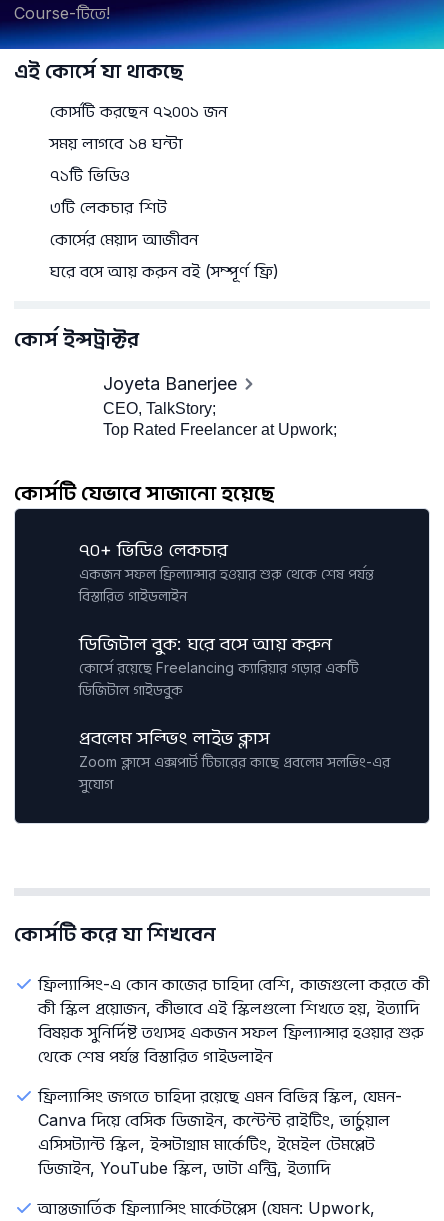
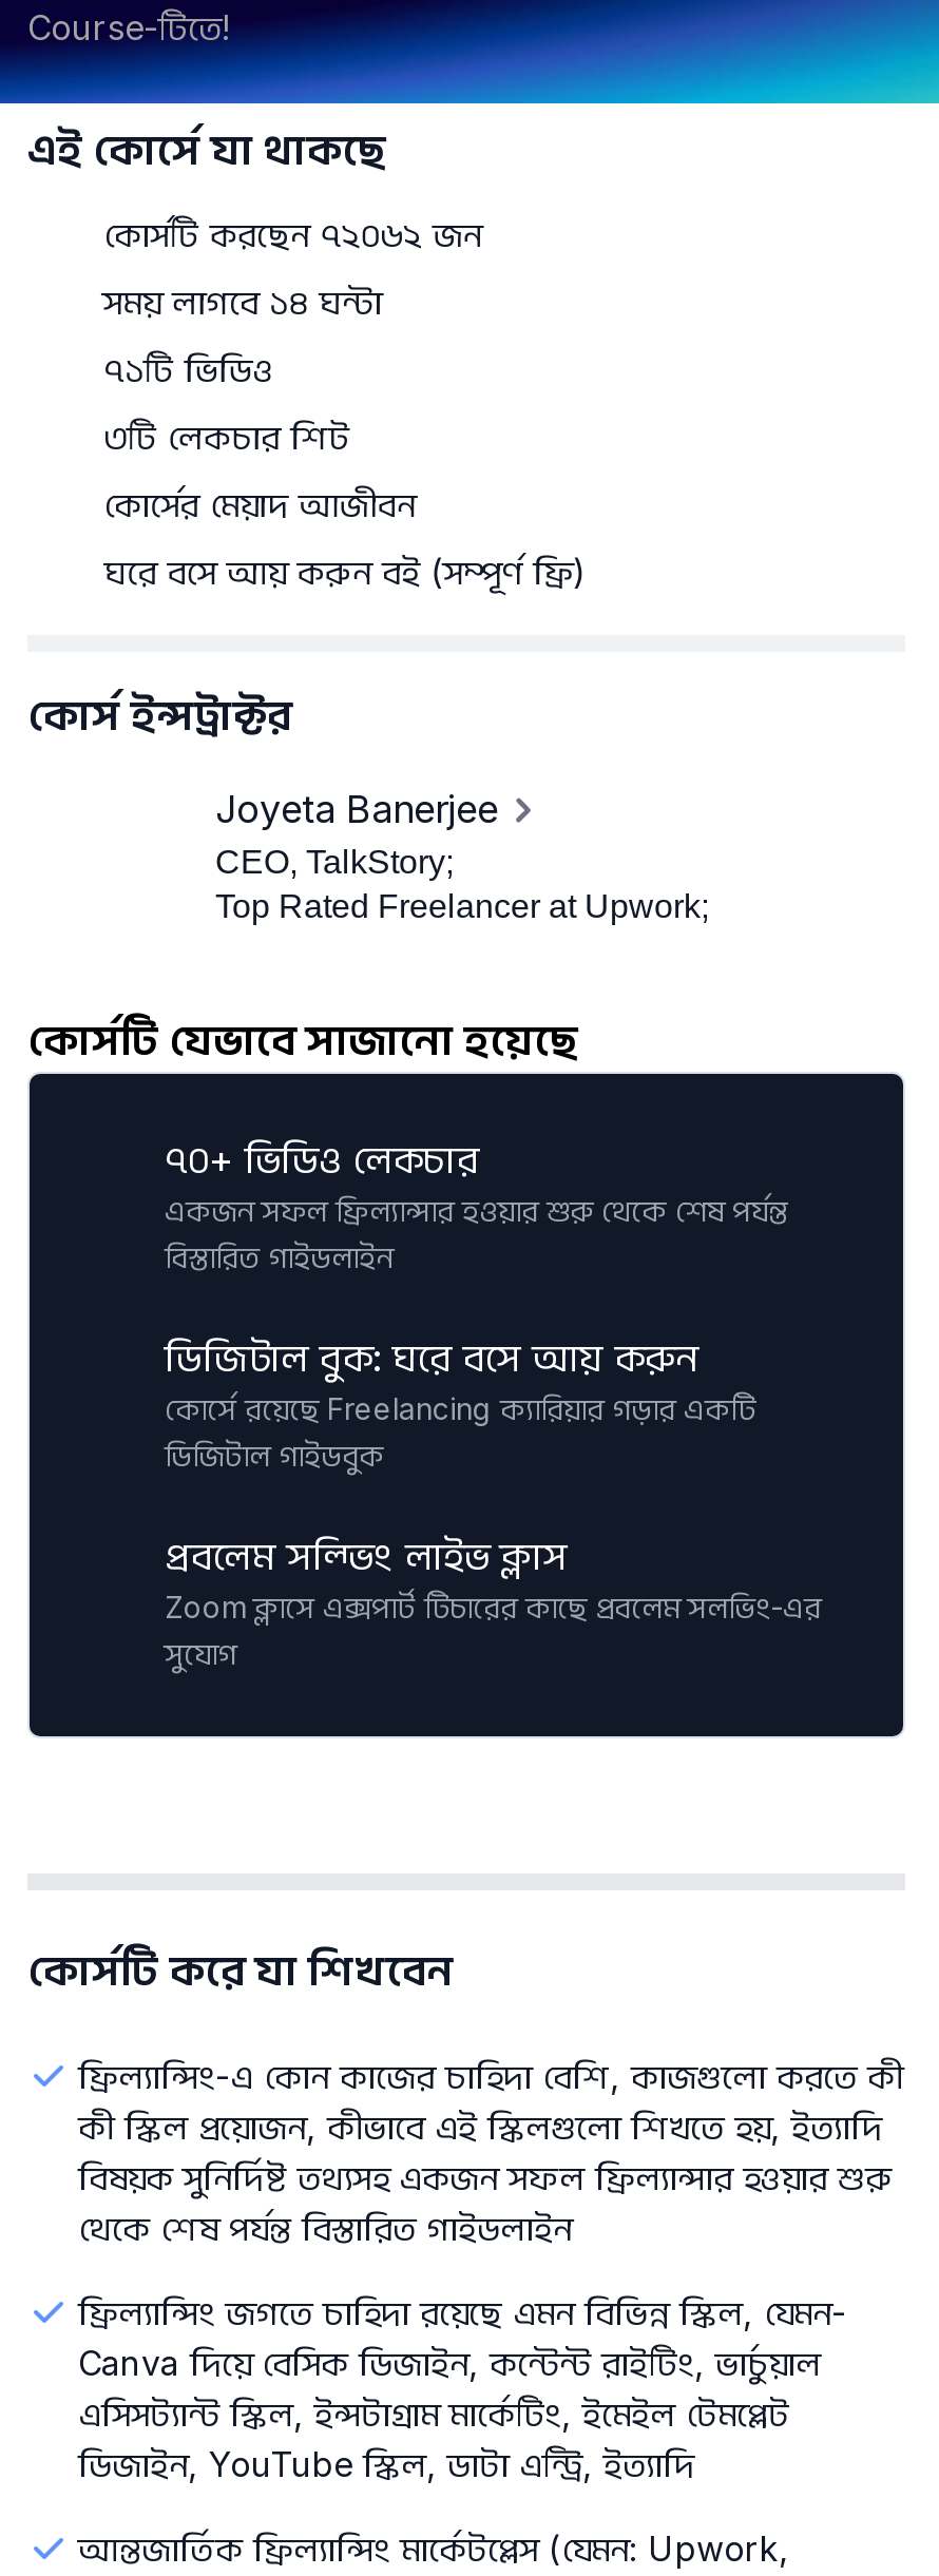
[50,101,227,121] কোর্সটি করছেন ৭২০০১ জন -> [103,213,482,255] কোর্সটি করছেন ৭২০৬২ জন

